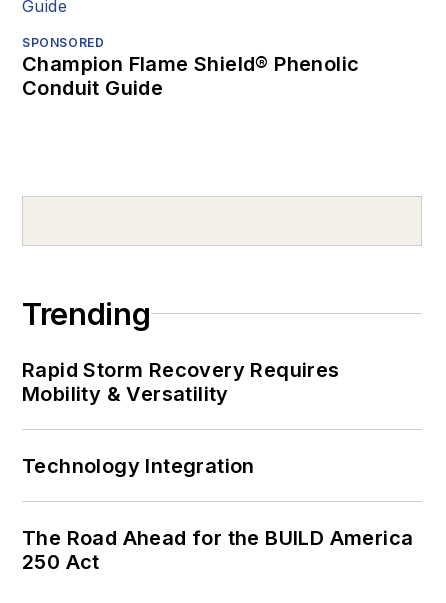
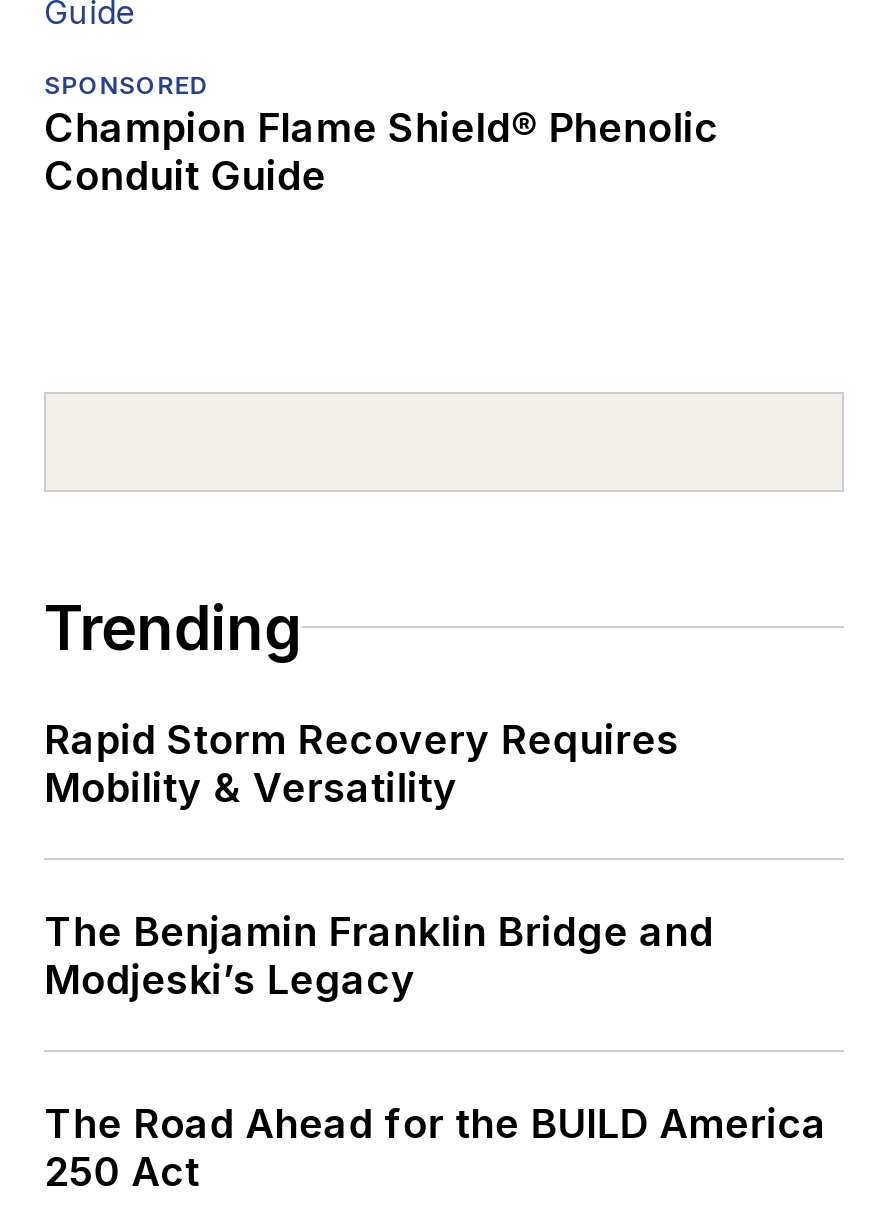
[22,454,255,478] Technology Integration -> [44,908,714,1004] The Benjamin Franklin Bridge and | Modjeski’s Legacy

